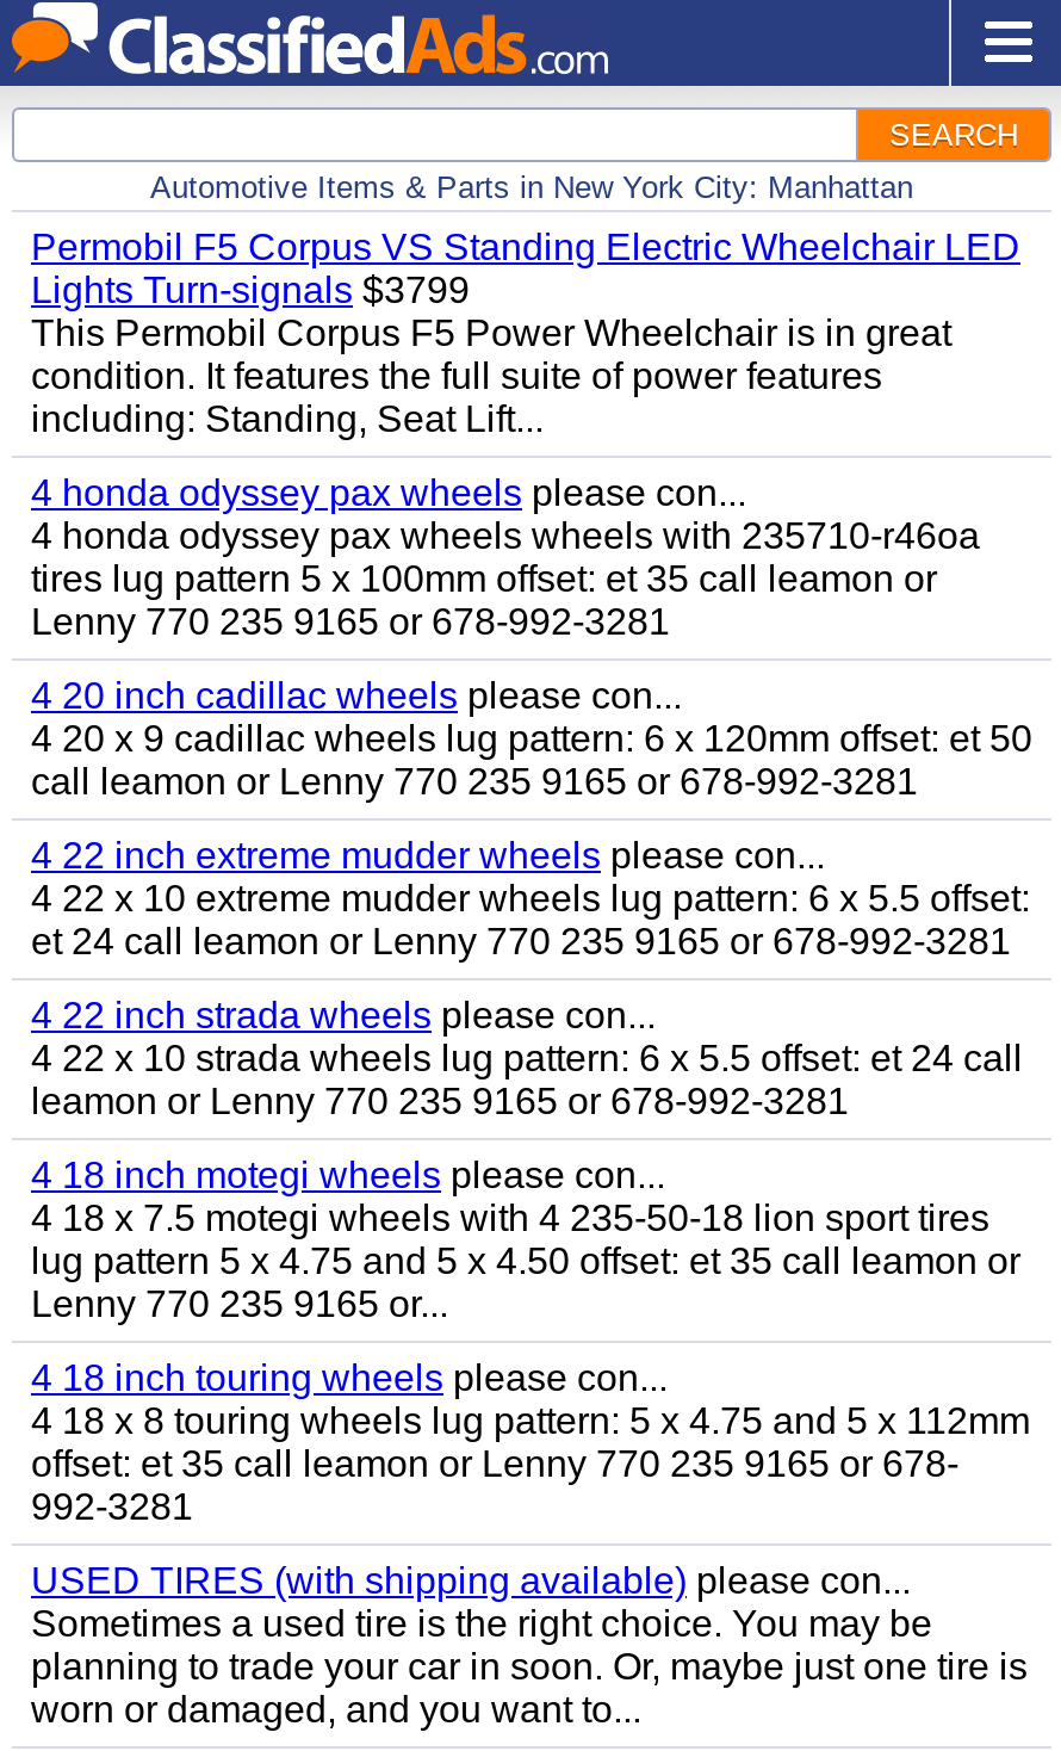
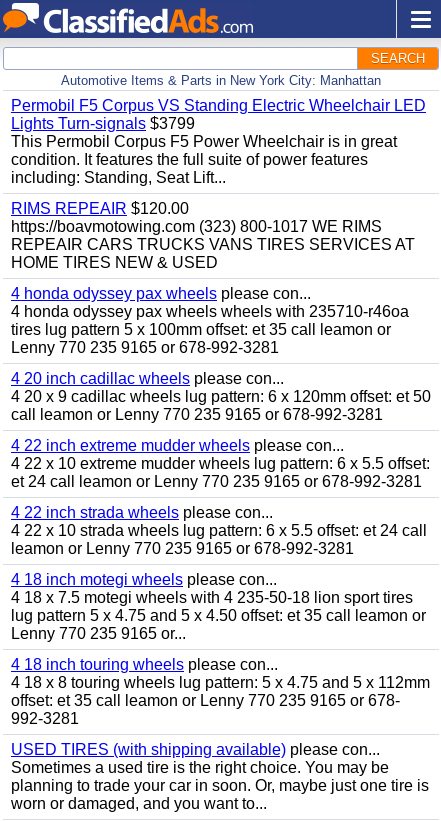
none -> [11,200,415,271] RIMS REPEAIR $120.00 | https://boavmotowing.com (323) 800-1017 WE RIMS | REPEAIR CARS TRUCKS VANS TIRES SERVICES AT | HOME TIRES NEW & USED

